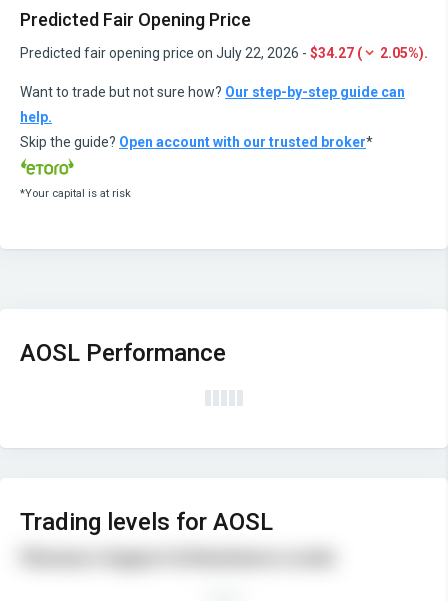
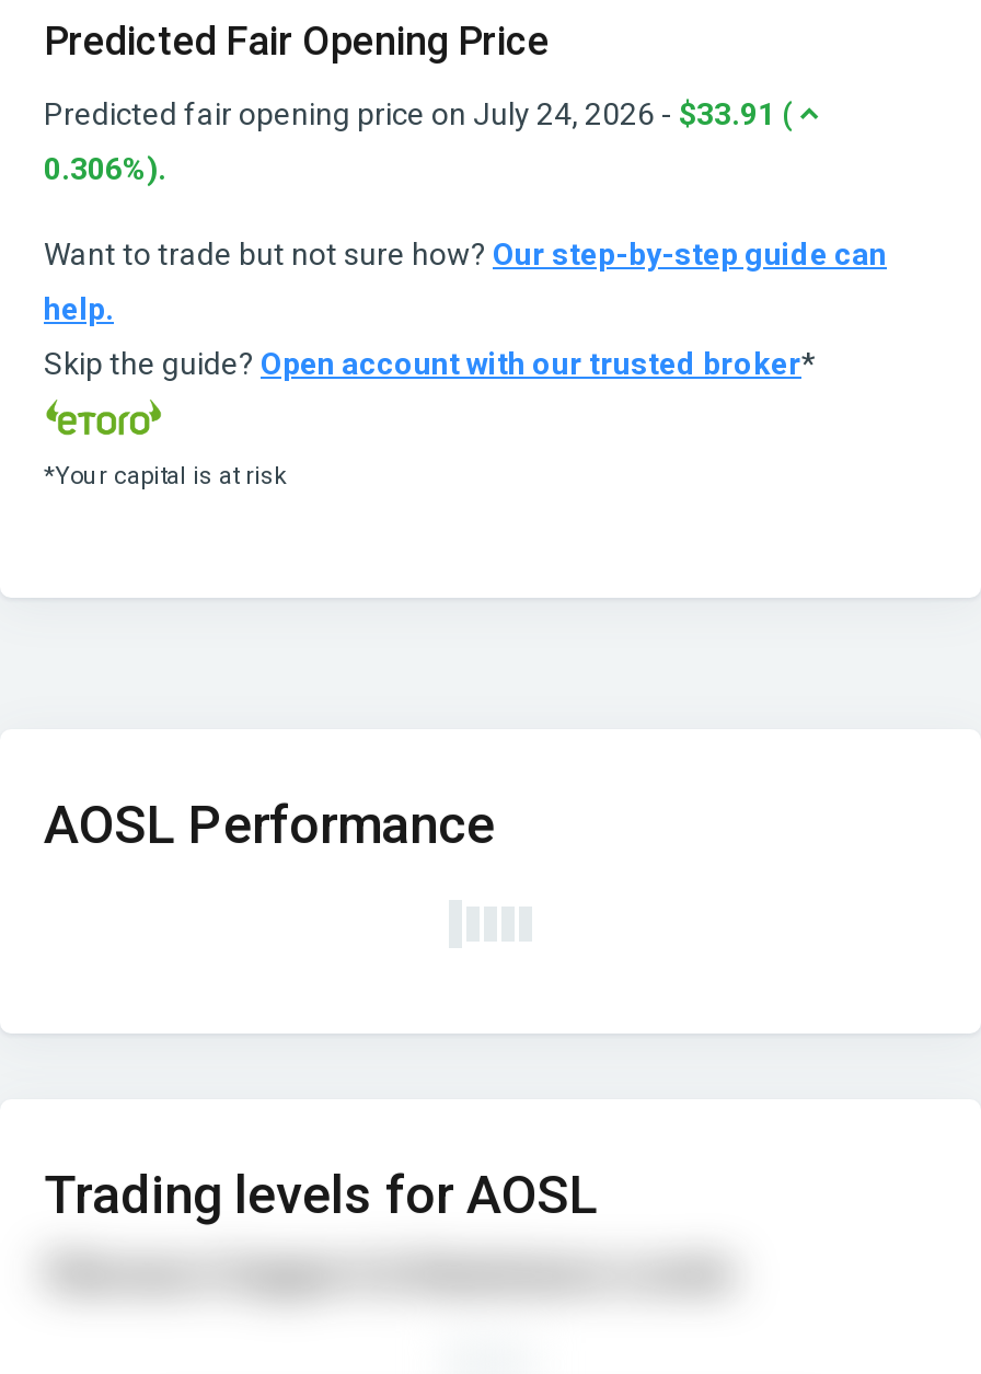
[20,45,362,61] Predicted fair opening price on July 22, 2026 - $34.27 ( -> [44,97,793,132] Predicted fair opening price on July 24, 2026 - $33.91 (
[377,45,428,61] 2.05%). -> [44,152,166,187] 0.306%).

